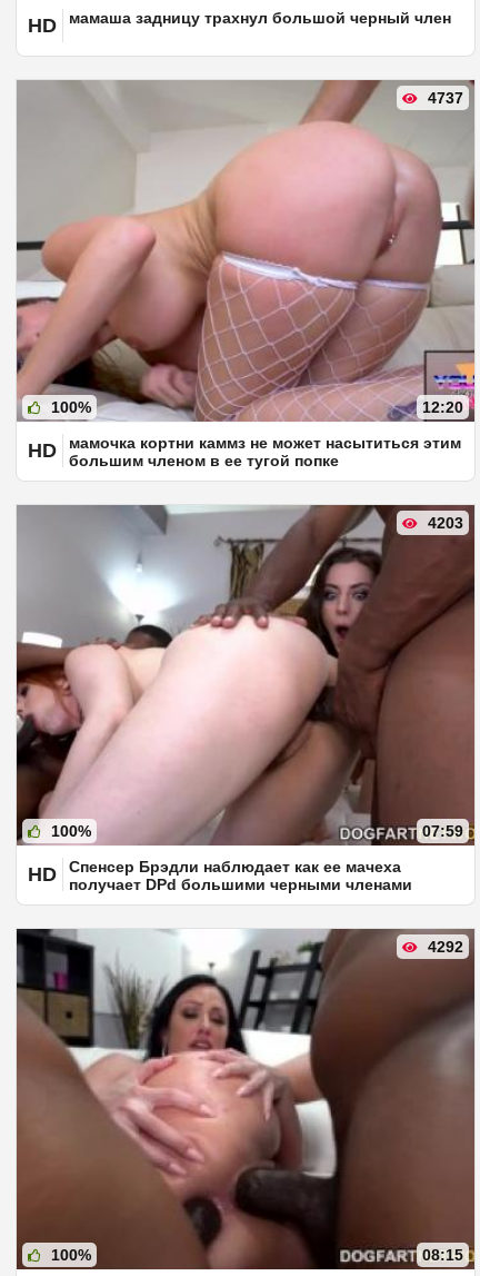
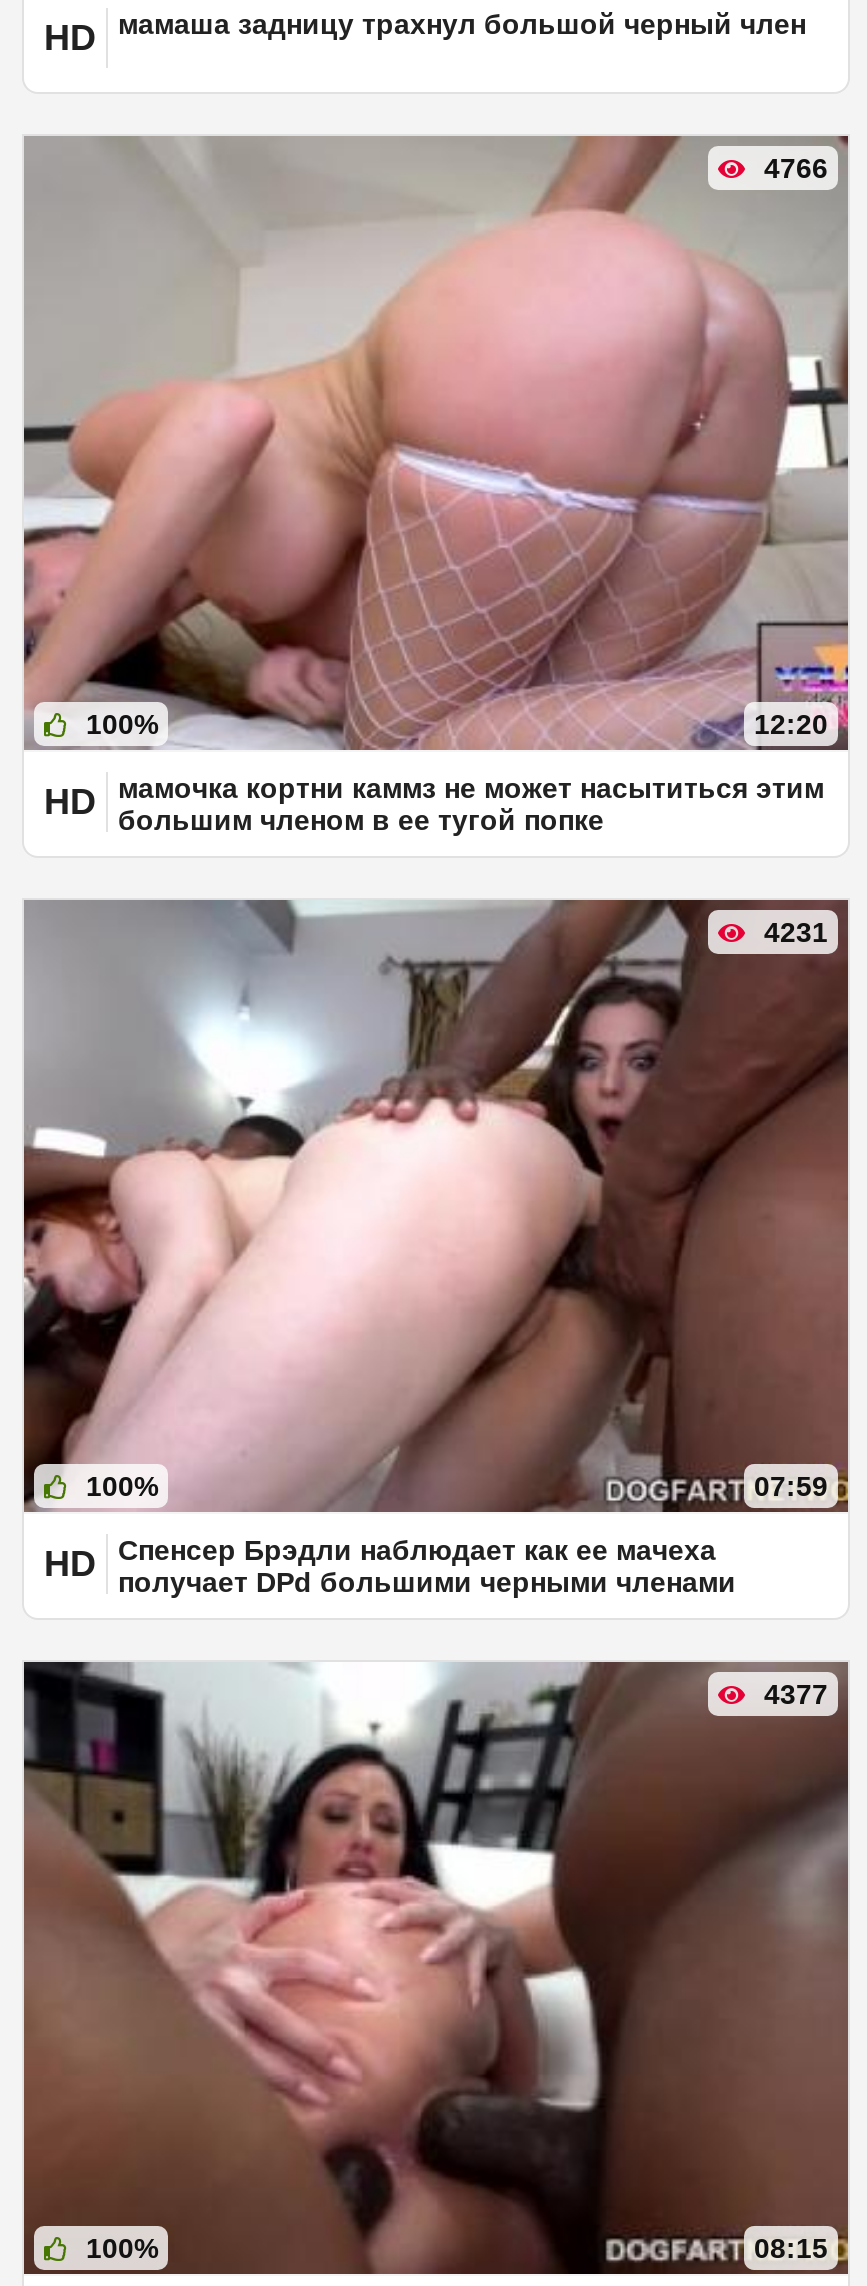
[423,89,463,107] 4737 -> [756,152,828,184] 4766
[423,514,463,531] 4203 -> [756,915,828,947] 4231
[423,938,463,955] 4292 -> [756,1678,828,1710] 4377

